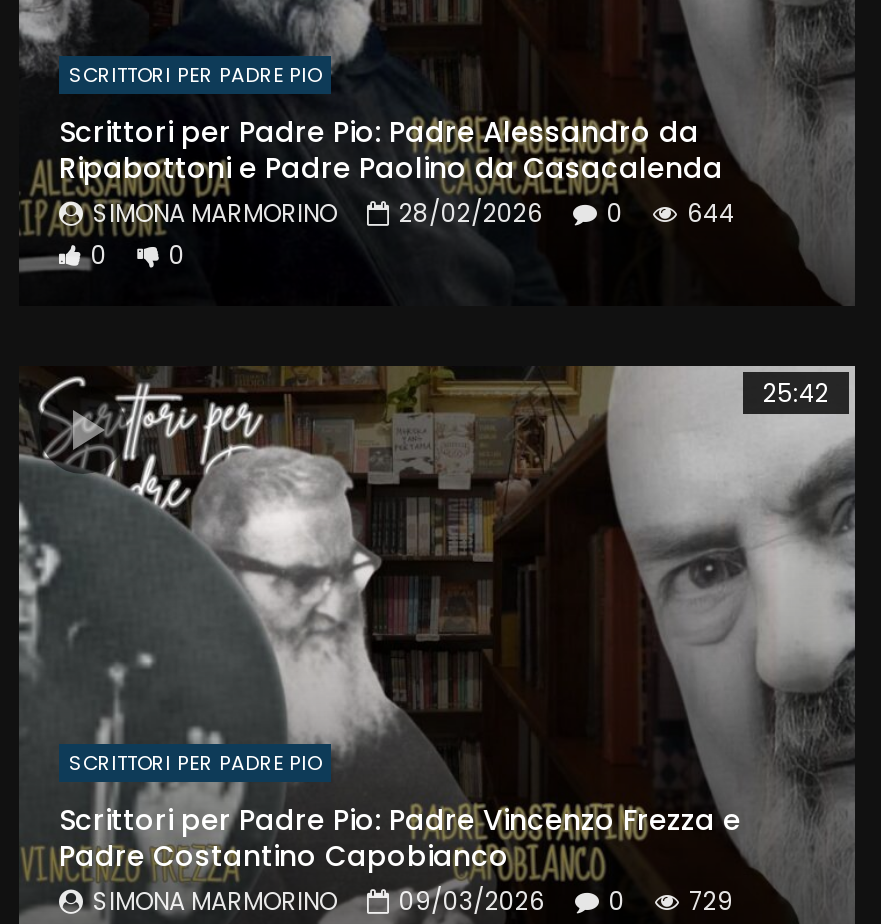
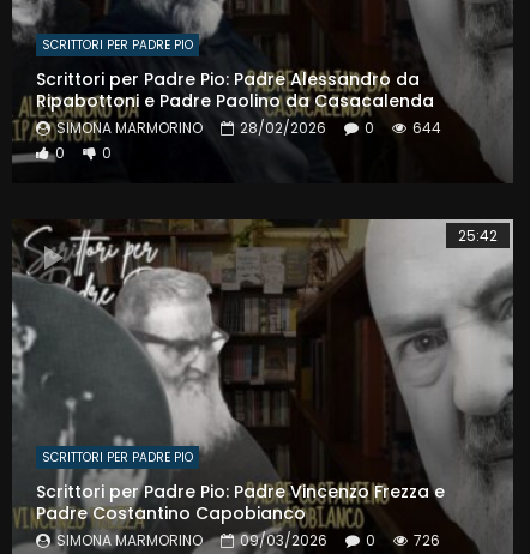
[93,884,733,918] SIMONA MARMORINO 09/03/2026 0 729 -> [56,530,440,550] SIMONA MARMORINO 09/03/2026 0 726

